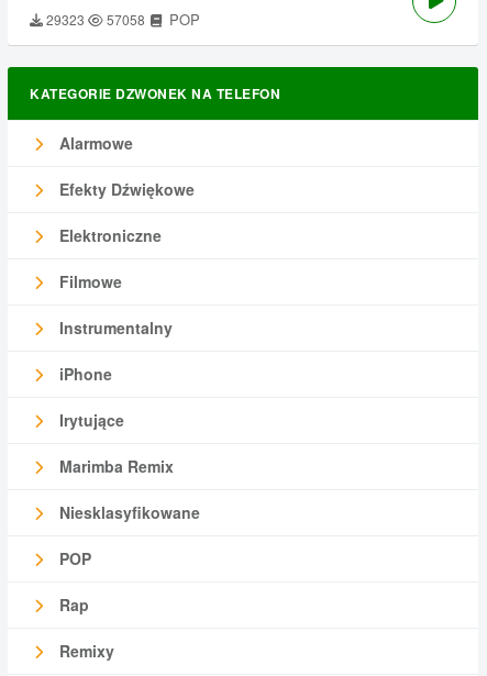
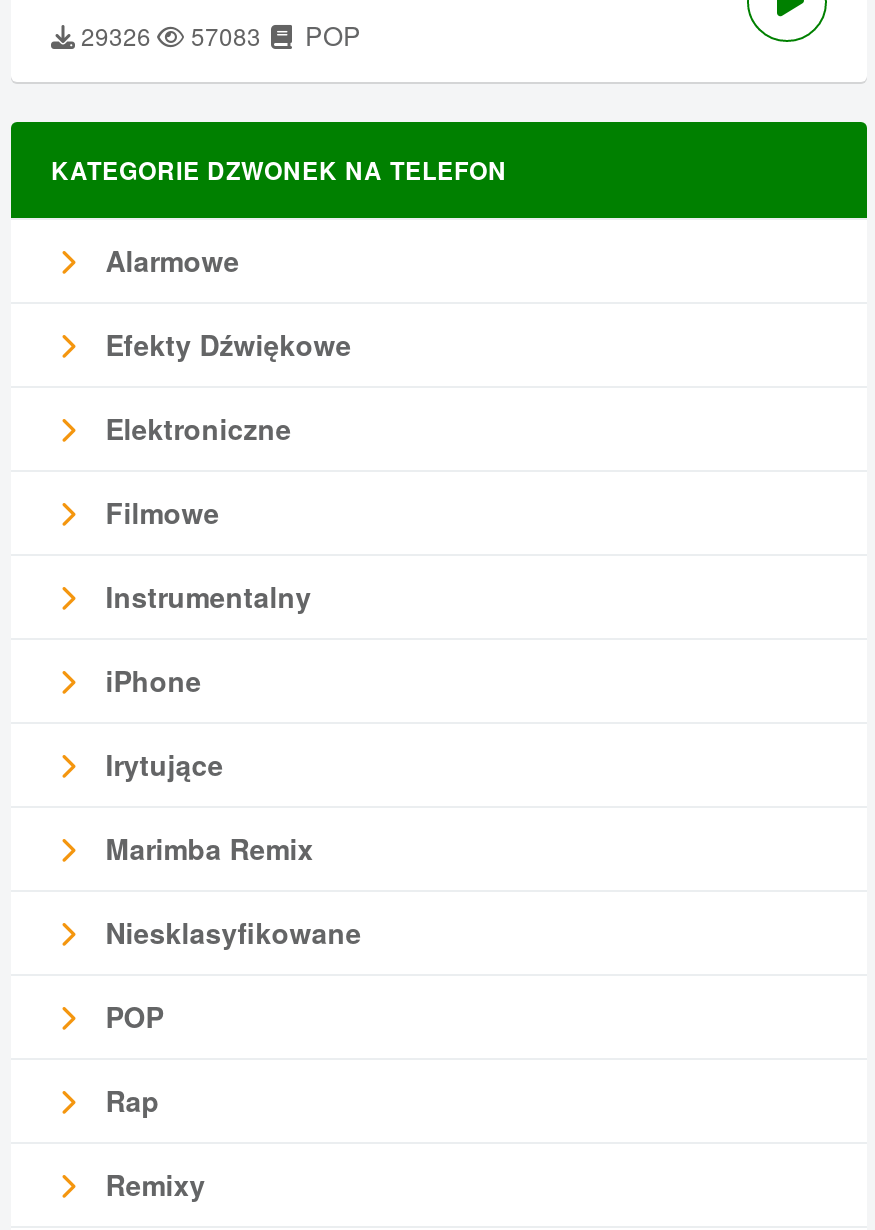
[43,10,88,29] 29323 -> [75,18,157,52] 29326
[103,10,148,29] 57058 -> [185,18,267,52] 57083

